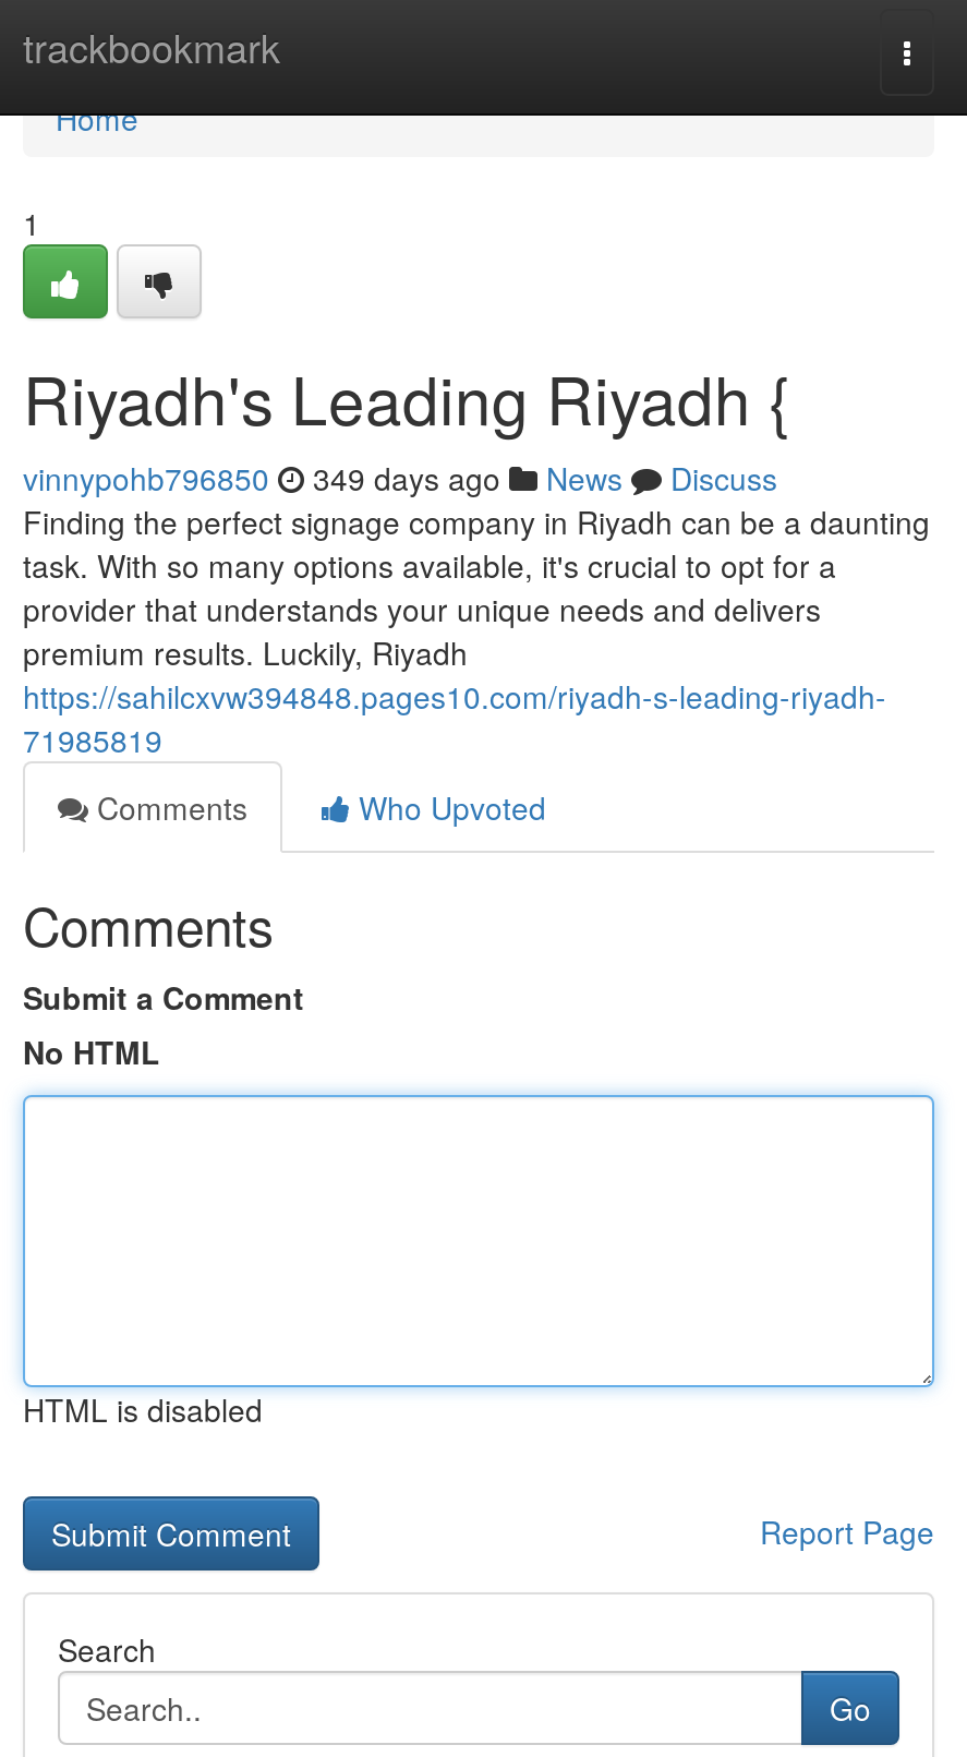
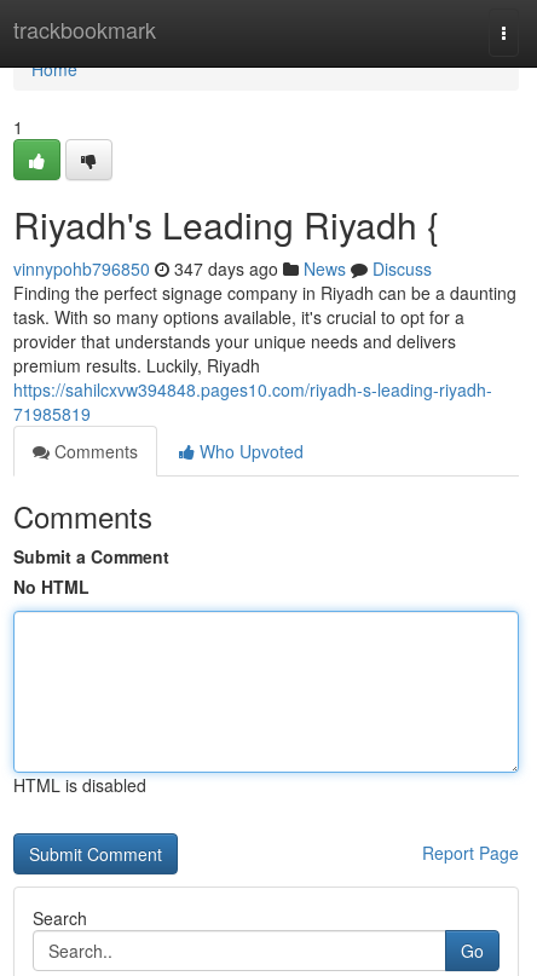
[23,456,777,500] vinnypohb796850 349 days ago News Discuss -> [13,256,432,281] vinnypohb796850 347 days ago News Discuss

